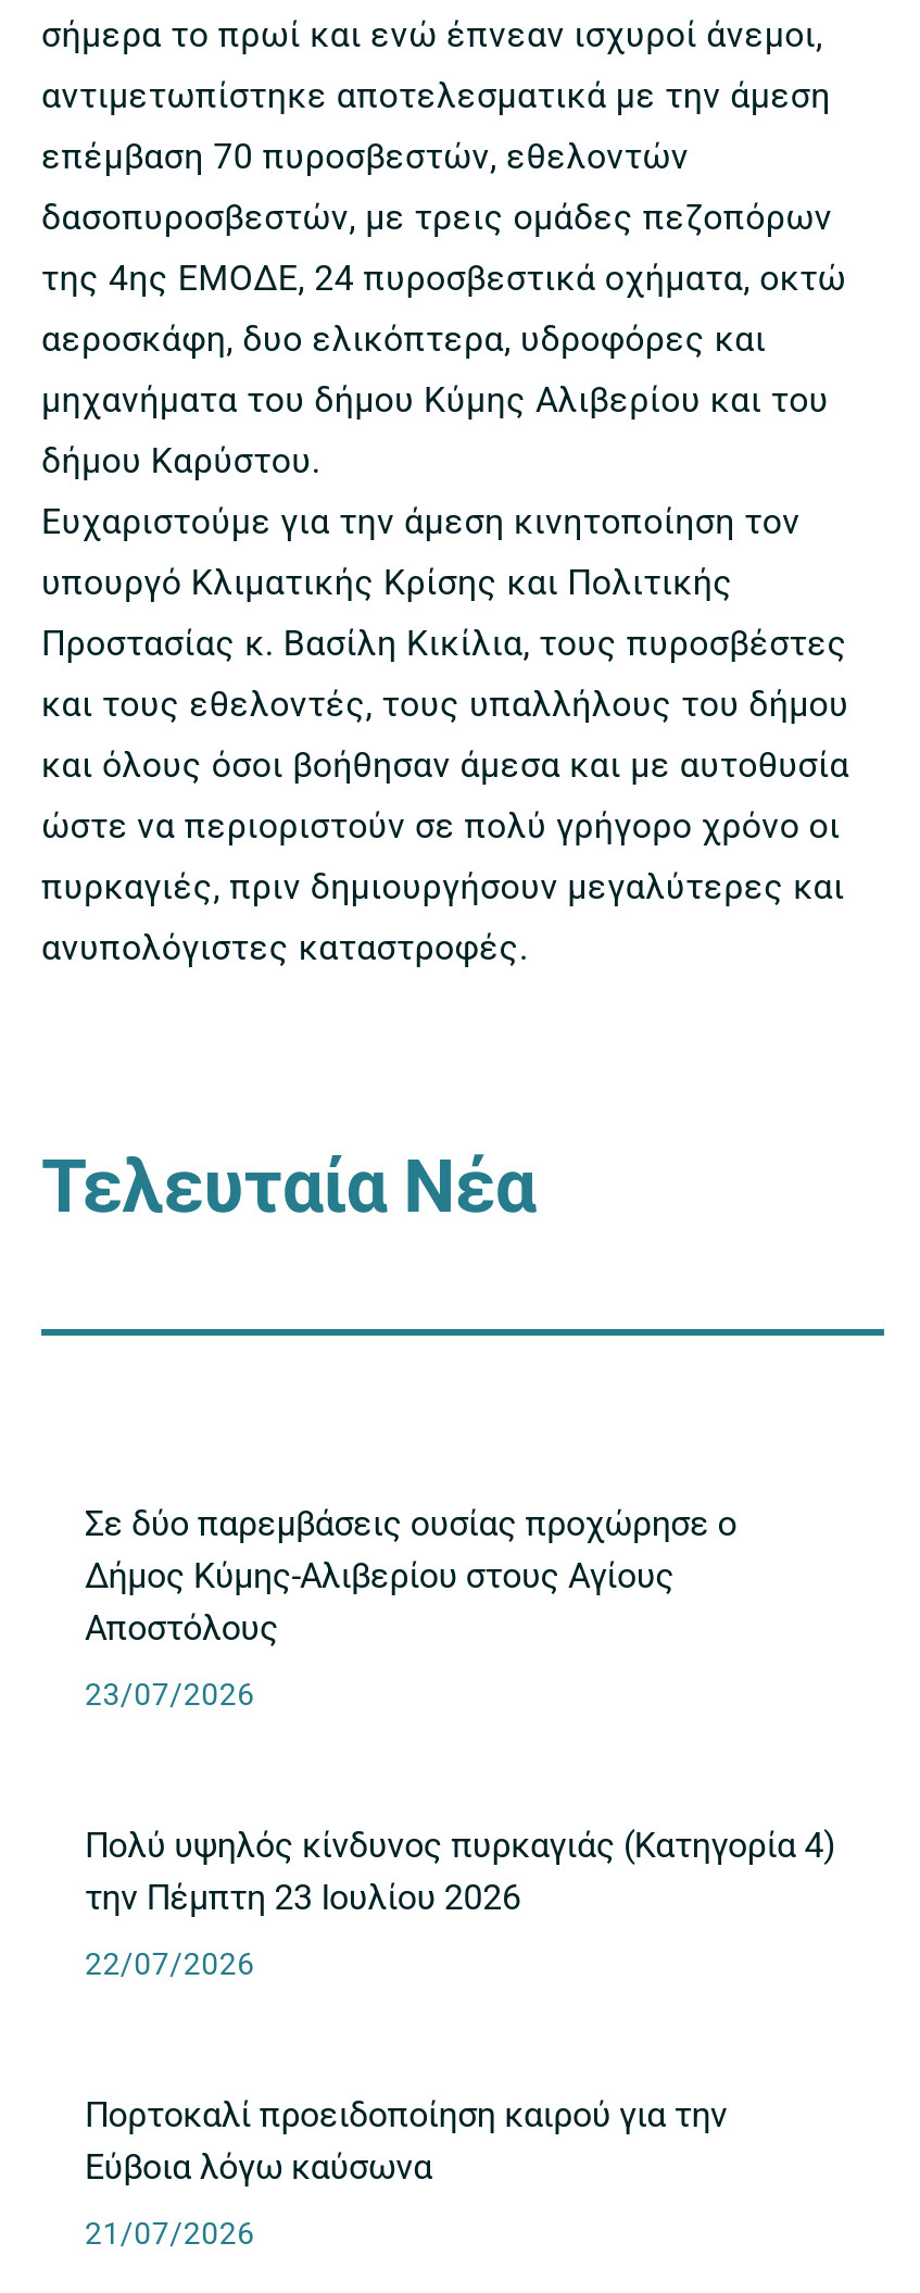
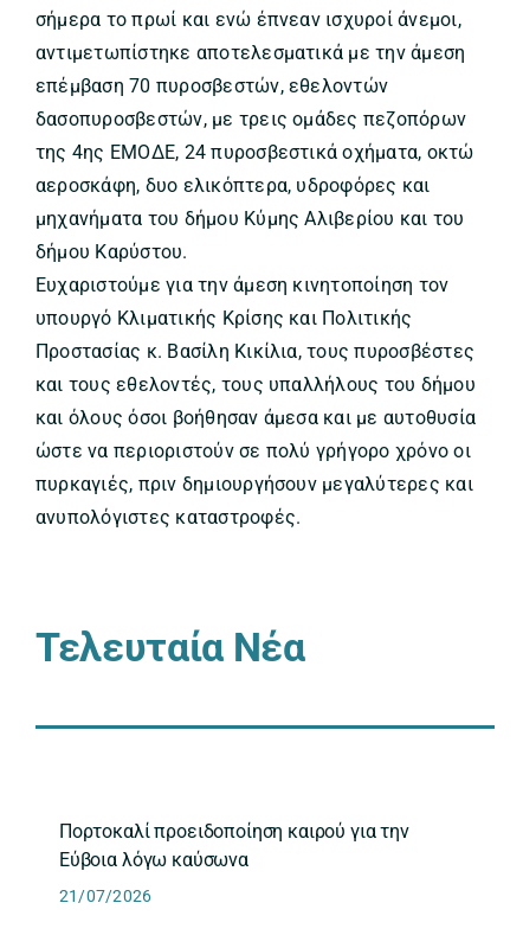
[85,1503,736,1712] Σε δύο παρεμβάσεις ουσίας προχώρησε ο | Δήμος Κύμης-Αλιβερίου στους Αγίους | Αποστόλους | 23/07/2026 -> none
[85,1825,836,1981] Πολύ υψηλός κίνδυνος πυρκαγιάς (Κατηγορία 4) | την Πέμπτη 23 Ιουλίου 2026 | 22/07/2026 -> none

